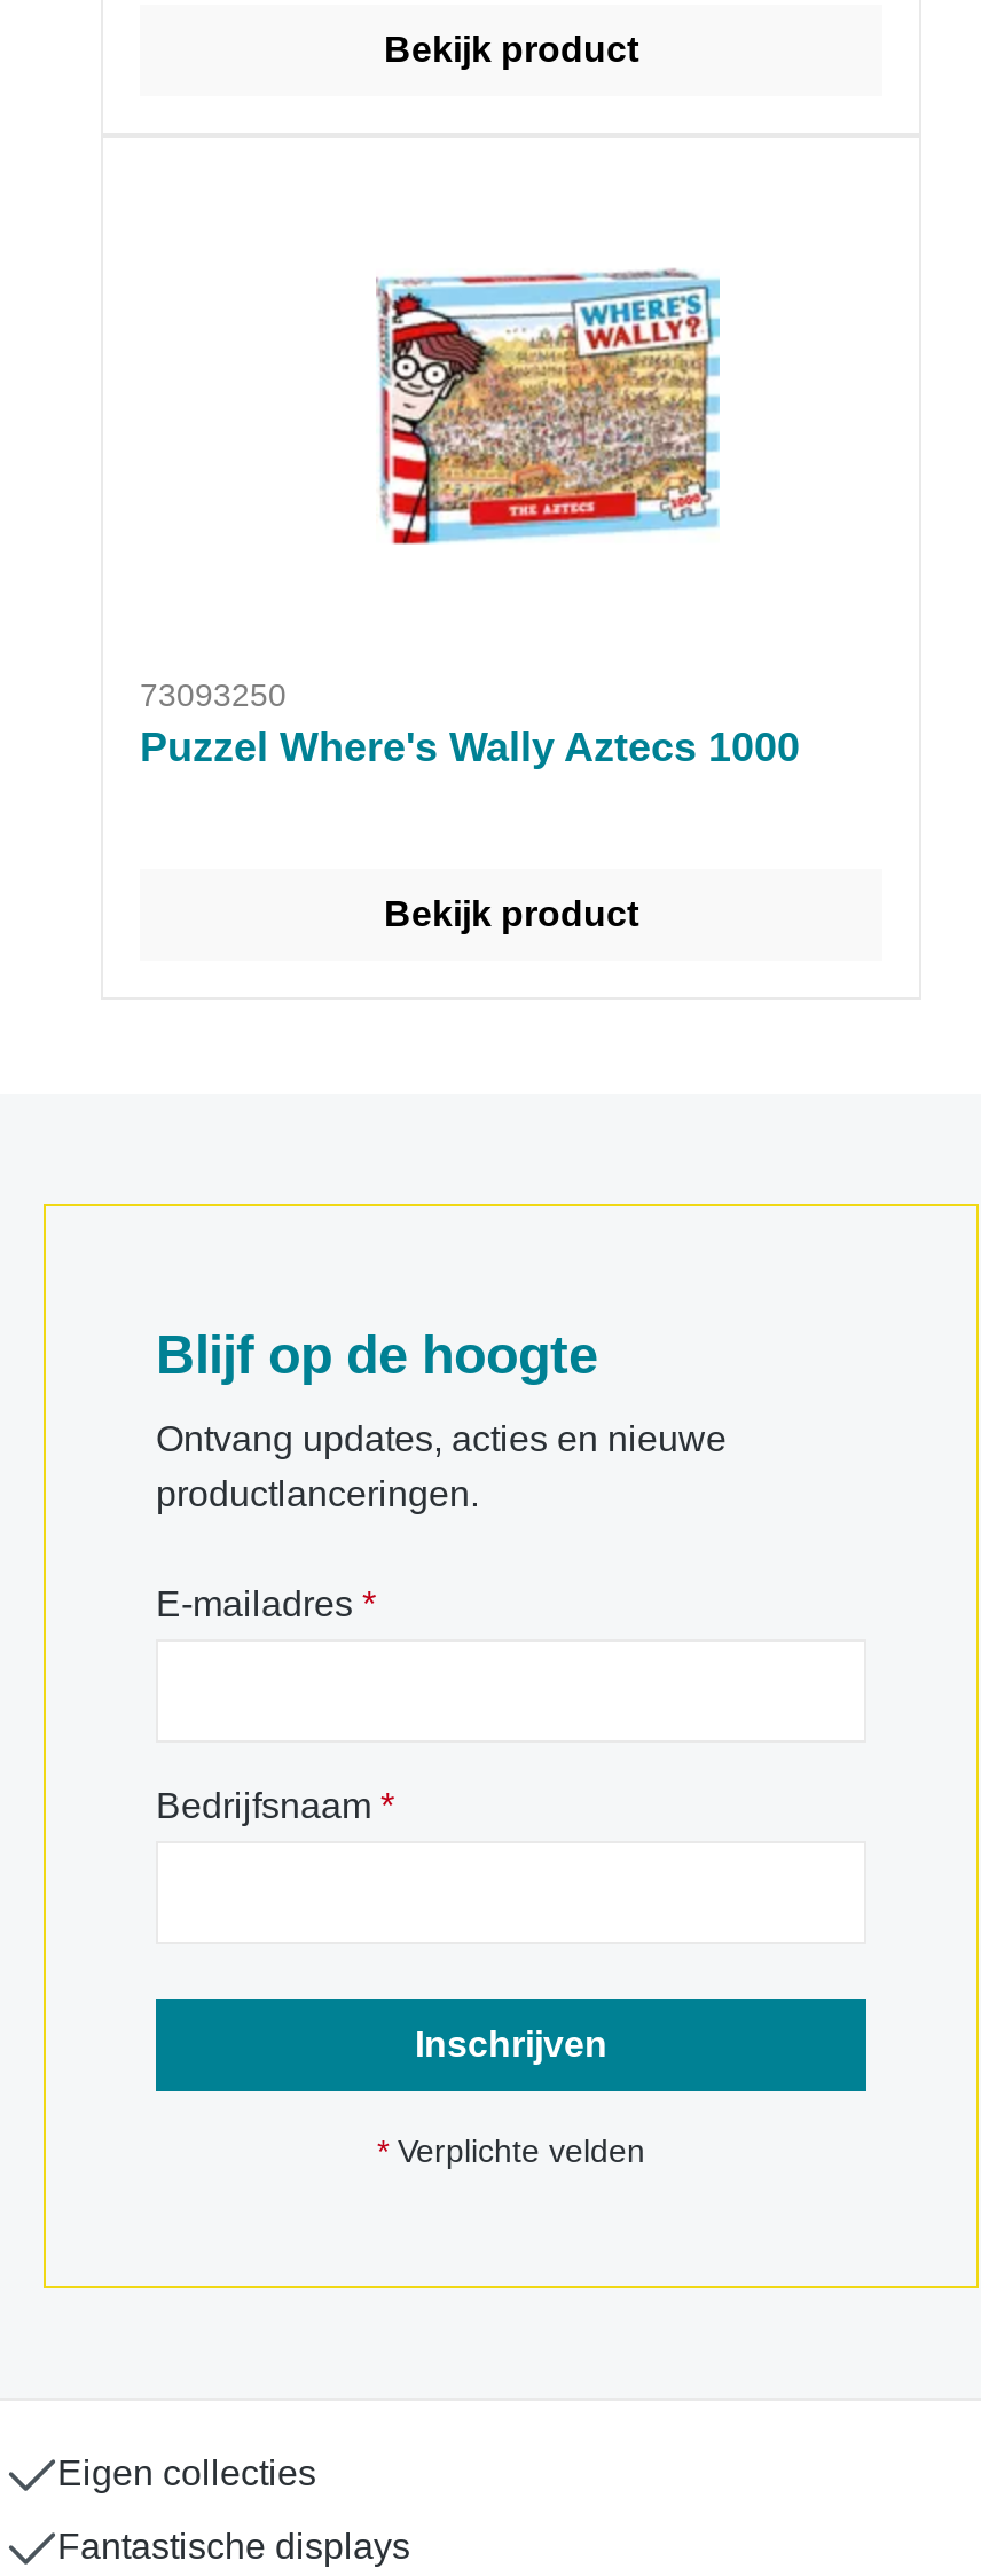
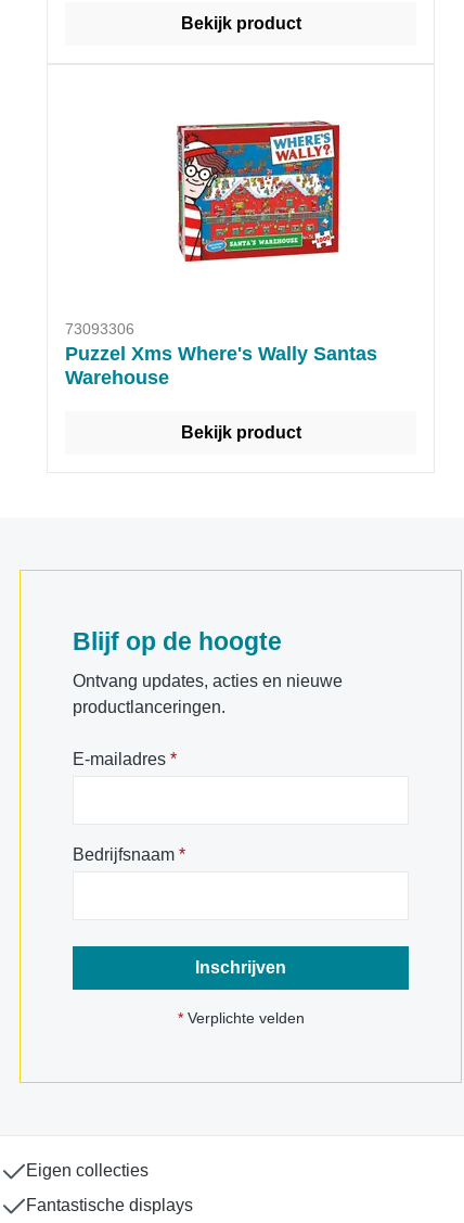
[378,255,722,553] [image] -> [177,119,340,263] [image]
[140,676,800,770] 73093250 | Puzzel Where's Wally Aztecs 1000 -> [65,320,377,388] 73093306 | Puzzel Xms Where's Wally Santas | Warehouse

